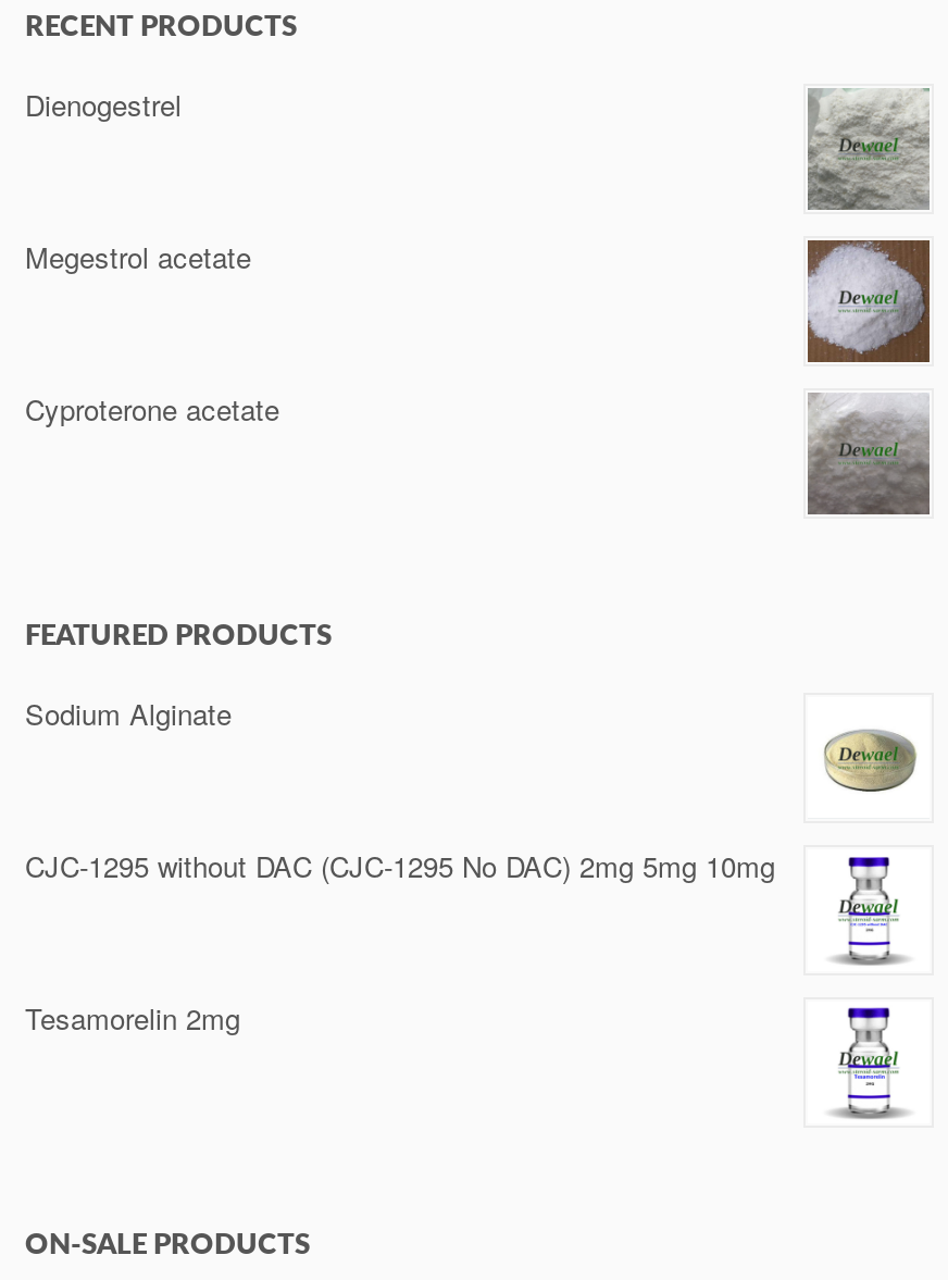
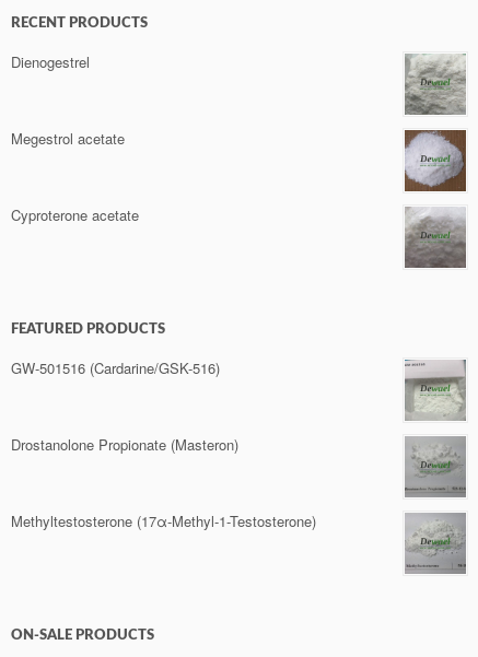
[25,693,232,734] Sodium Alginate -> [11,357,220,378] GW-501516 (Cardarine/GSK-516)
[808,697,930,819] [image] -> [404,359,467,422] [image]
[25,845,775,886] CJC-1295 without DAC (CJC-1295 No DAC) 2mg 5mg 10mg -> [11,434,238,455] Drostanolone Propionate (Masteron)
[808,849,930,971] [image] -> [404,435,467,498] [image]
[25,997,240,1039] Tesamorelin 2mg -> [11,511,316,531] Methyltestosterone (17α-Methyl-1-Testosterone)
[808,1002,930,1123] [image] -> [404,512,467,575] [image]

